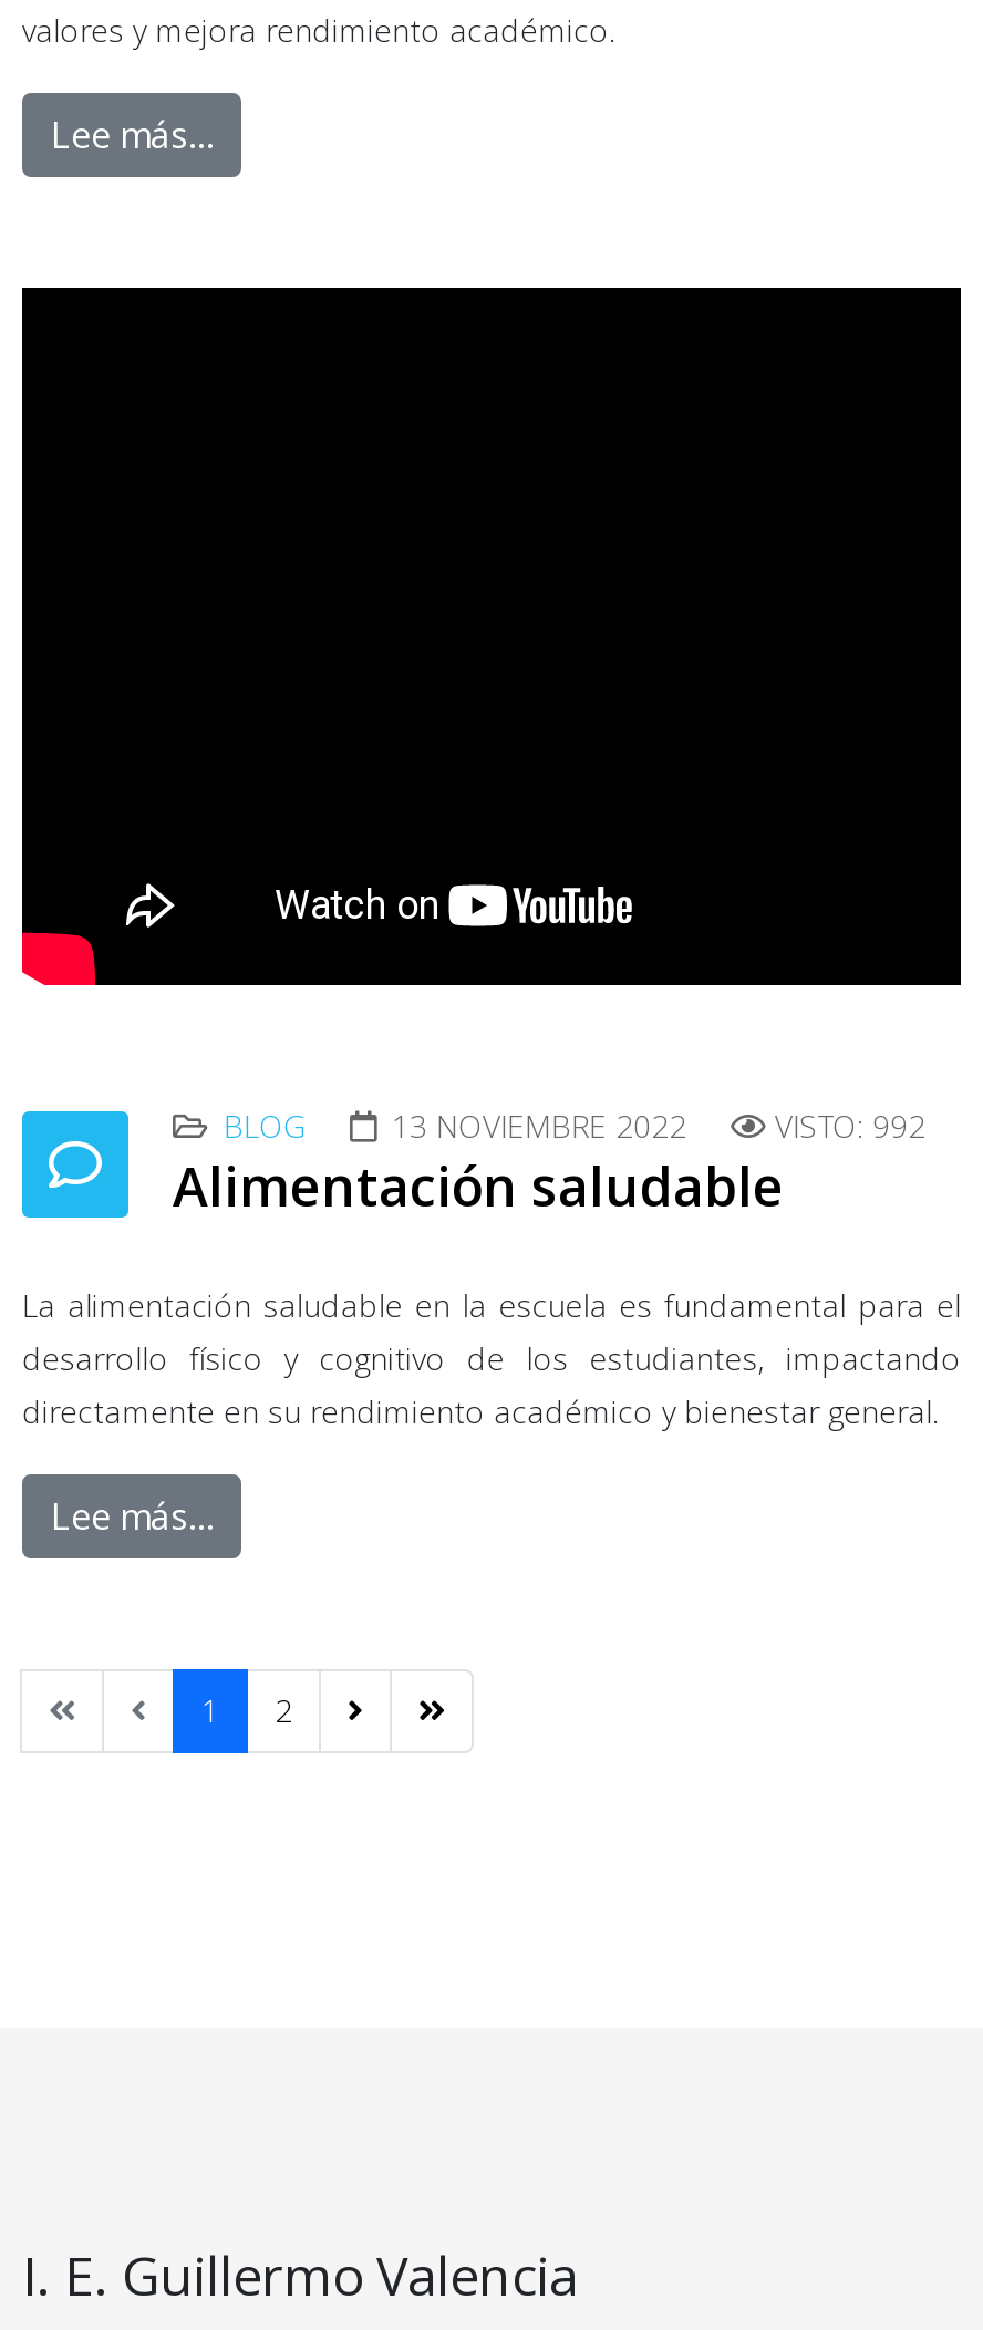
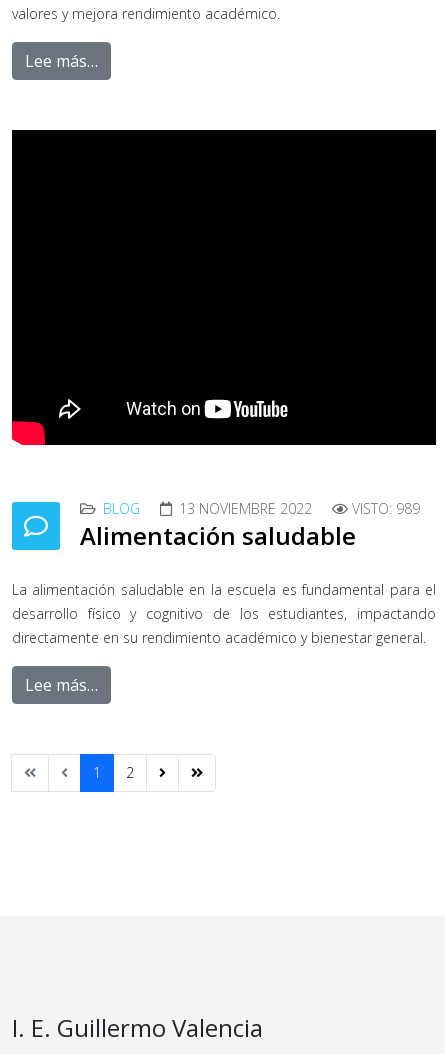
[775,1104,925,1147] VISTO: 992 -> [352,499,420,518] VISTO: 989

